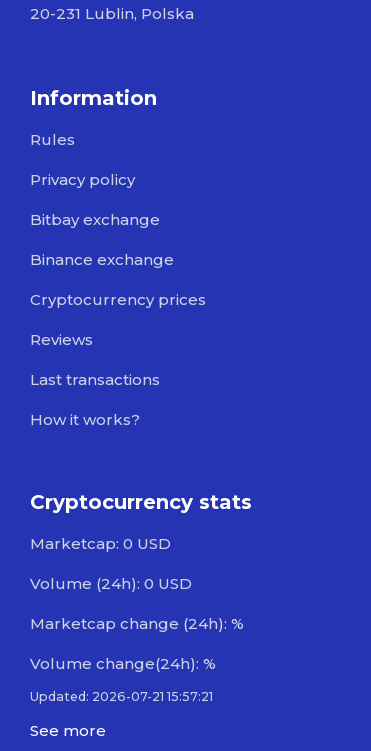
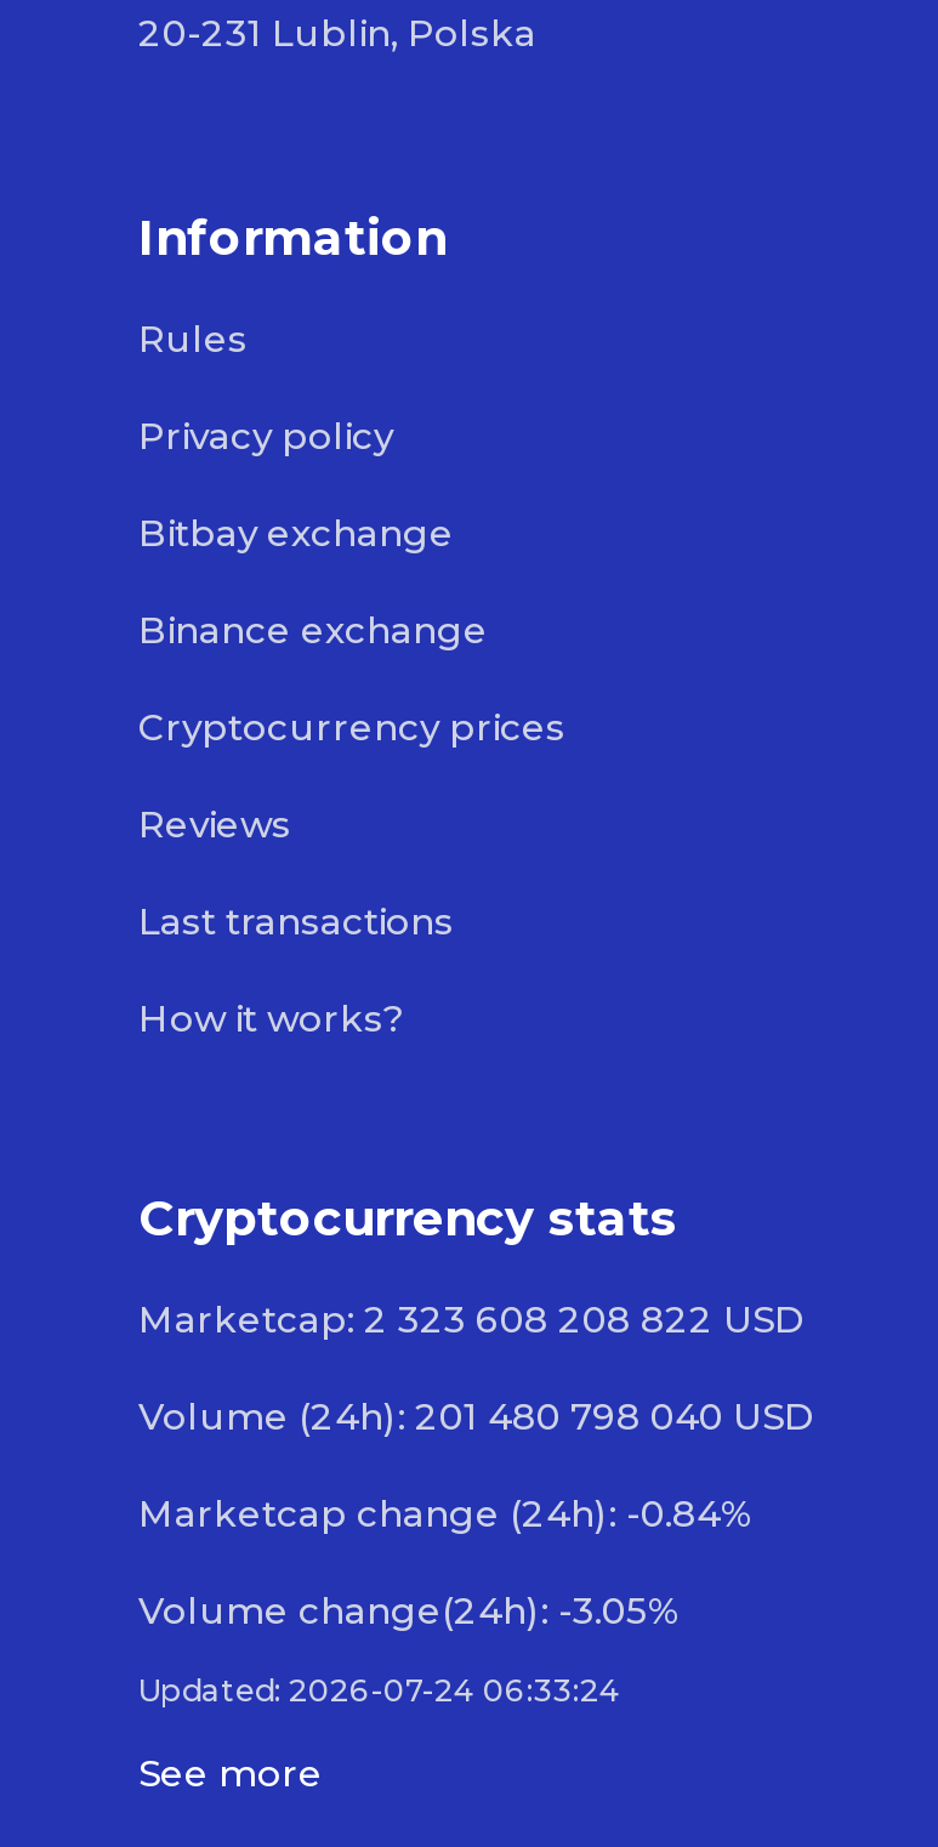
[30,534,171,553] Marketcap: 0 USD -> [138,1296,806,1342] Marketcap: 2 323 608 208 822 USD
[30,574,192,593] Volume (24h): 0 USD -> [138,1393,815,1439] Volume (24h): 201 480 798 040 USD
[30,614,244,633] Marketcap change (24h): % -> [138,1490,752,1536] Marketcap change (24h): -0.84%
[30,654,216,673] Volume change(24h): % -> [138,1587,680,1633] Volume change(24h): -3.05%
[30,689,213,704] Updated: 2026-07-21 15:57:21 -> [138,1672,621,1708] Updated: 2026-07-24 06:33:24

